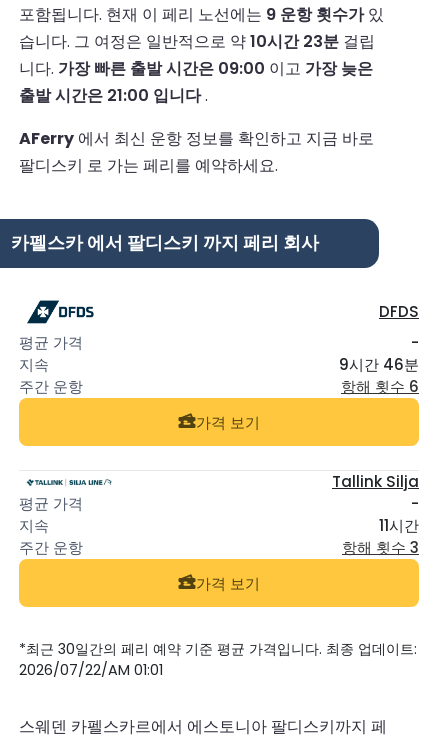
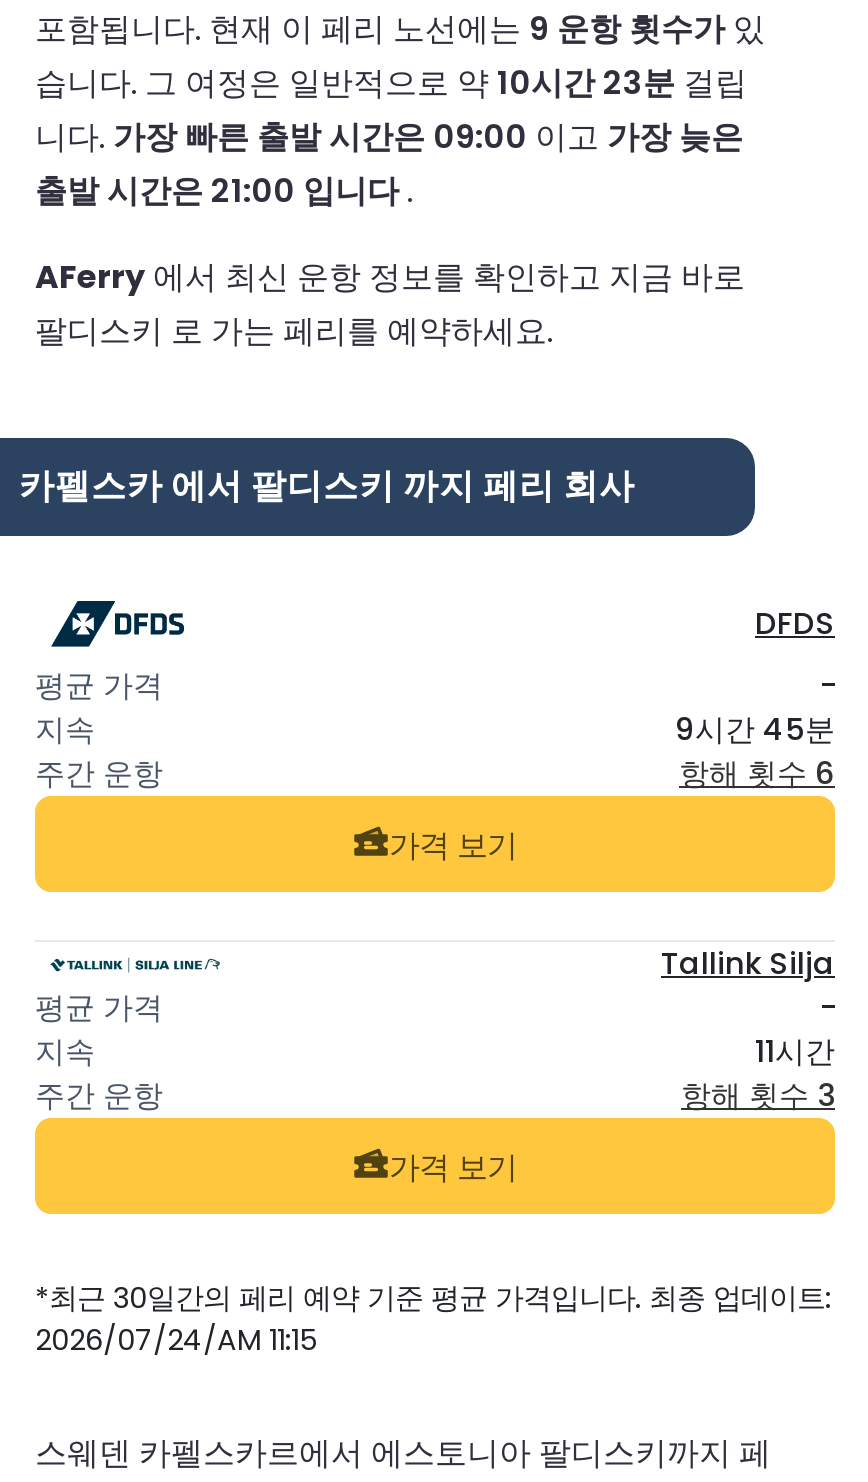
[339,354,419,375] 9시간 46분 -> [675,709,835,751] 9시간 45분
[19,660,163,680] 2026/07/22/AM 01:01 -> [35,1321,319,1361] 2026/07/24/AM 11:15

